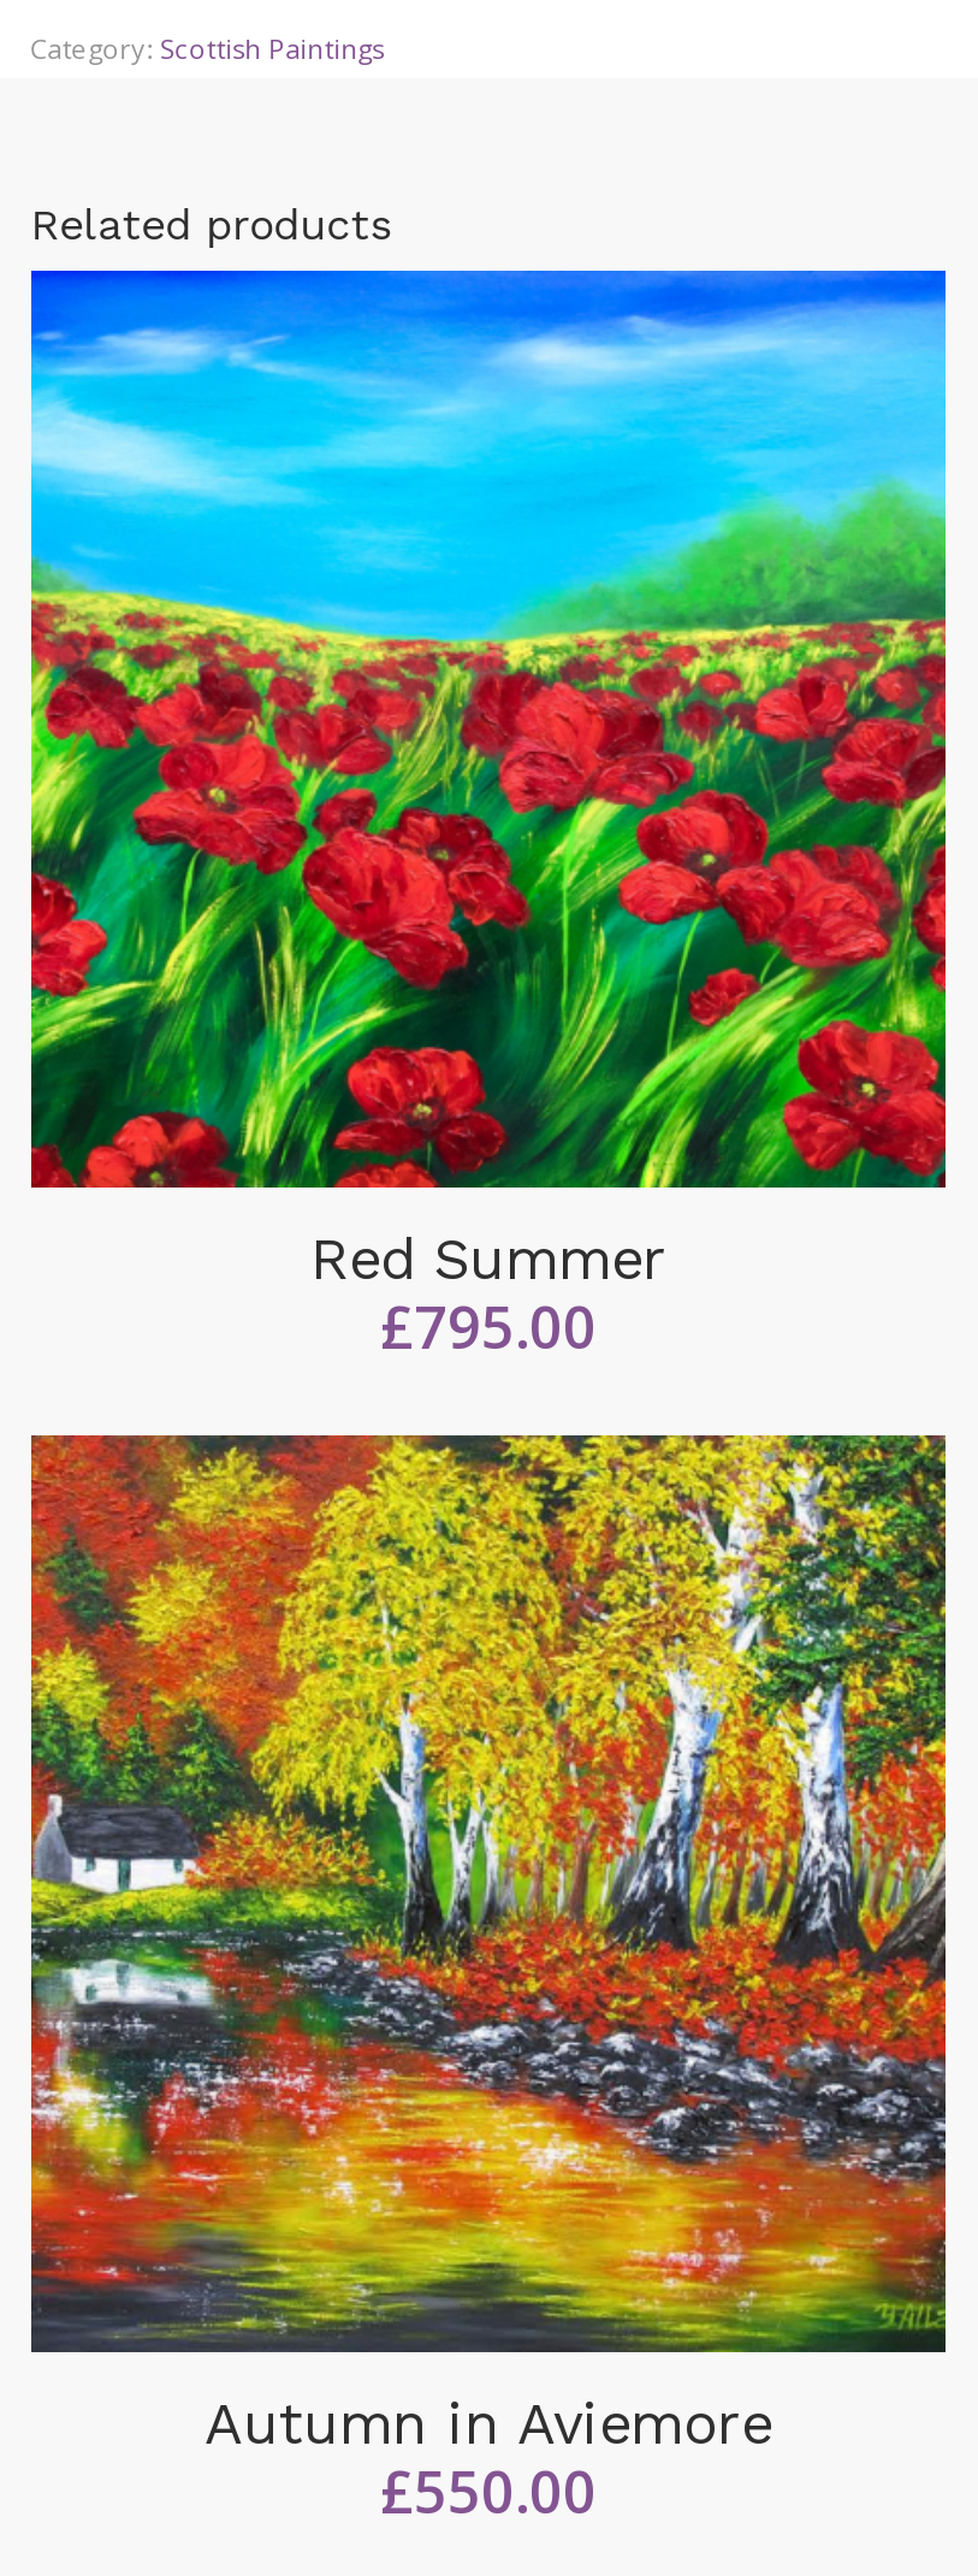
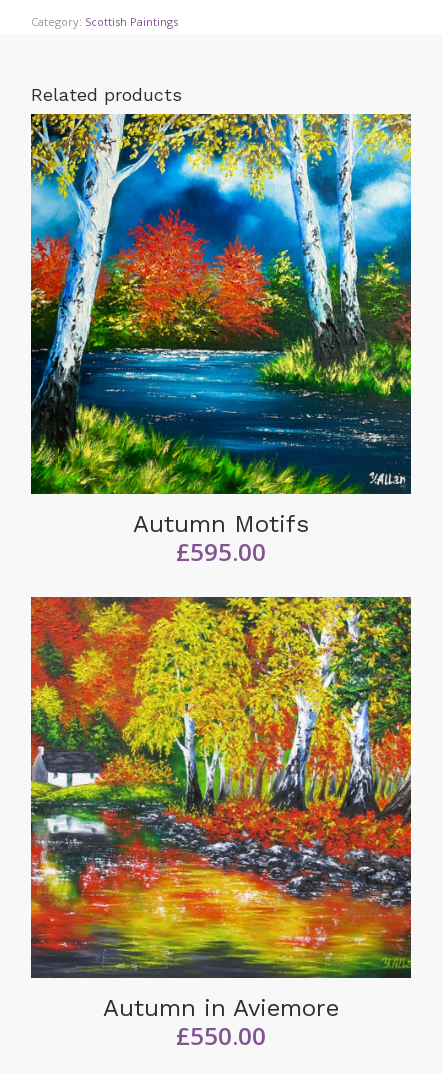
[29,268,948,1367] [image] | Red Summer | £795.00 -> [30,113,412,568] [image] | Autumn Motifs | £595.00

